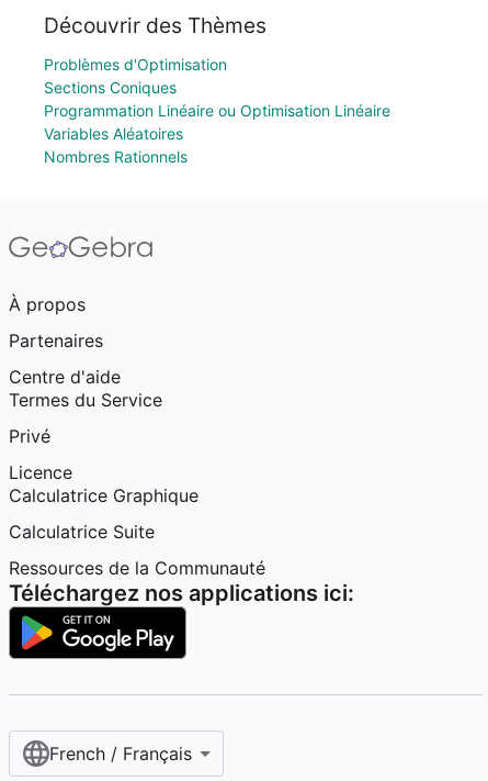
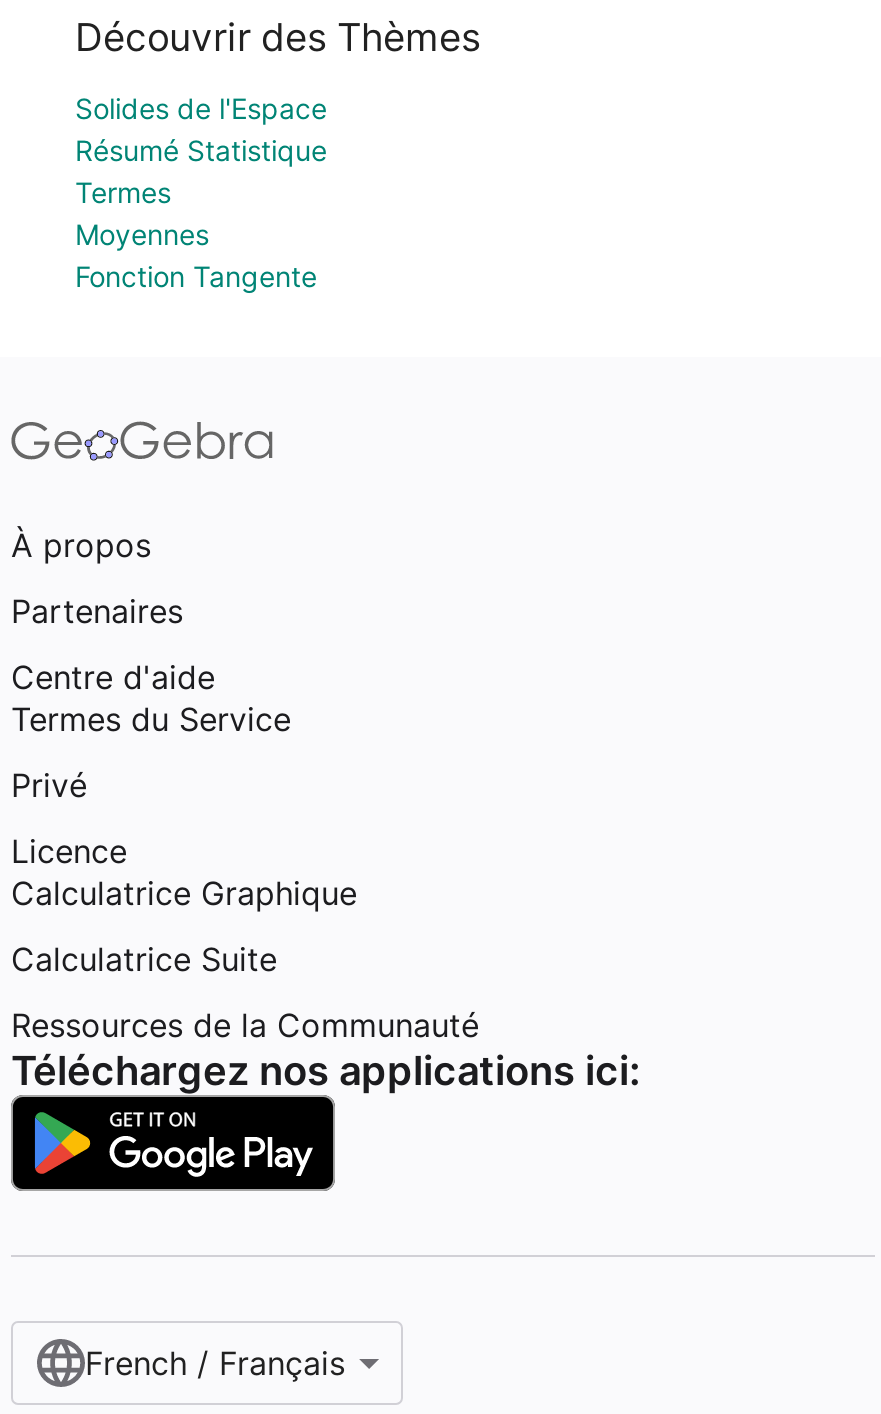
[44,55,390,166] Problèmes d'Optimisation | Sections Coniques | Programmation Linéaire ou Optimisation Linéaire | Variables Aléatoires | Nombres Rationnels -> [75,91,327,293] Solides de l'Espace | Résumé Statistique | Termes | Moyennes | Fonction Tangente

